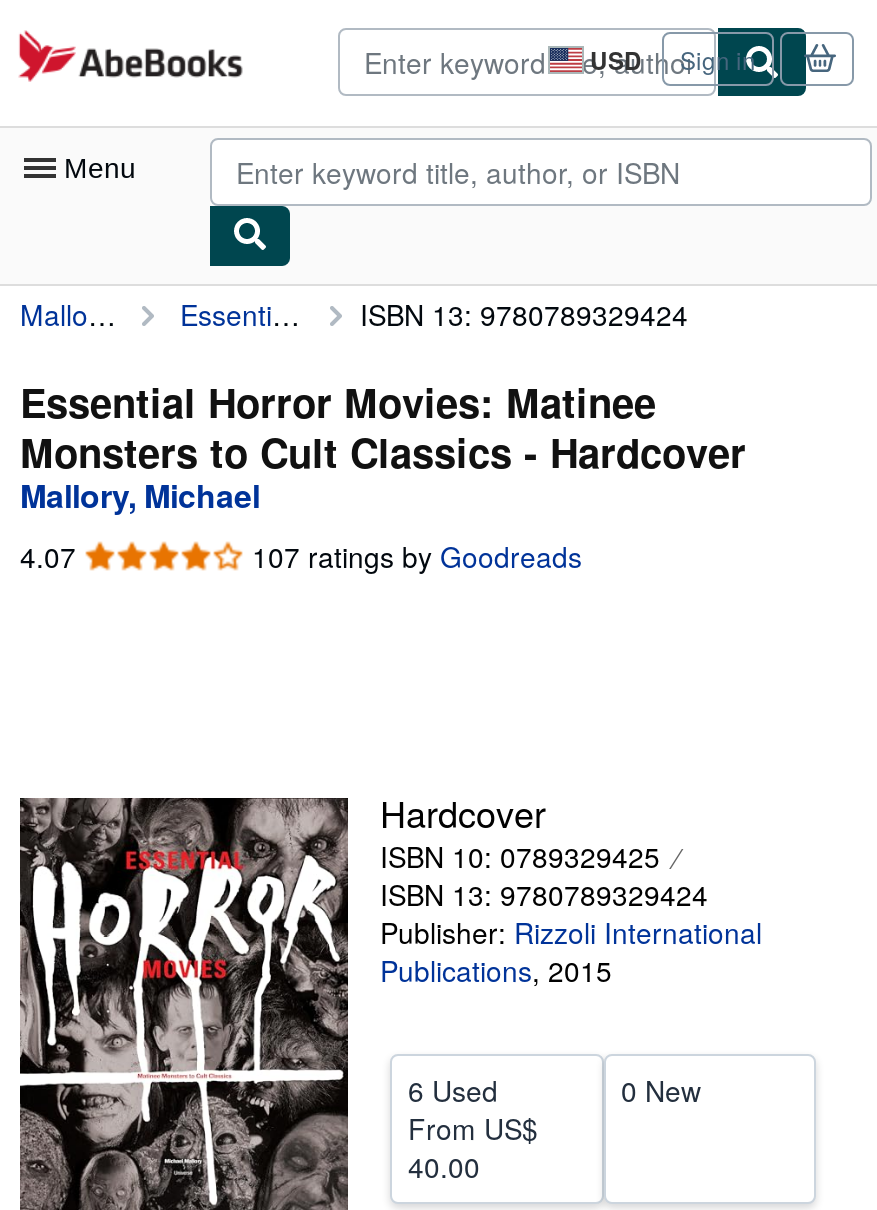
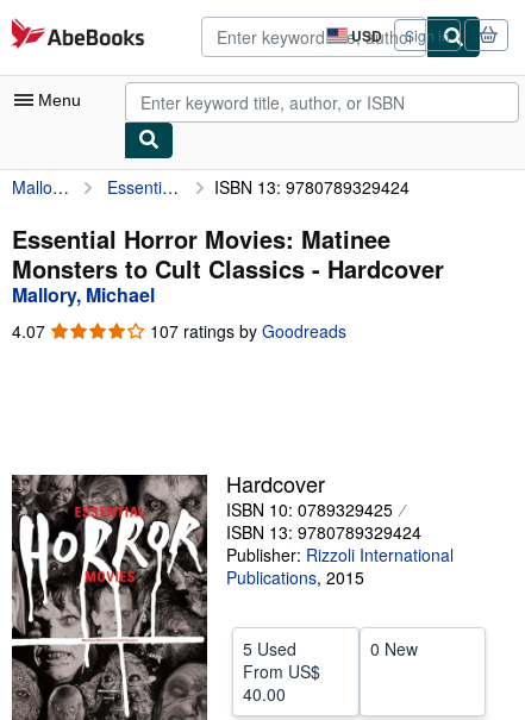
[408,1070,498,1110] 6 Used -> [243,637,296,660] 5 Used

